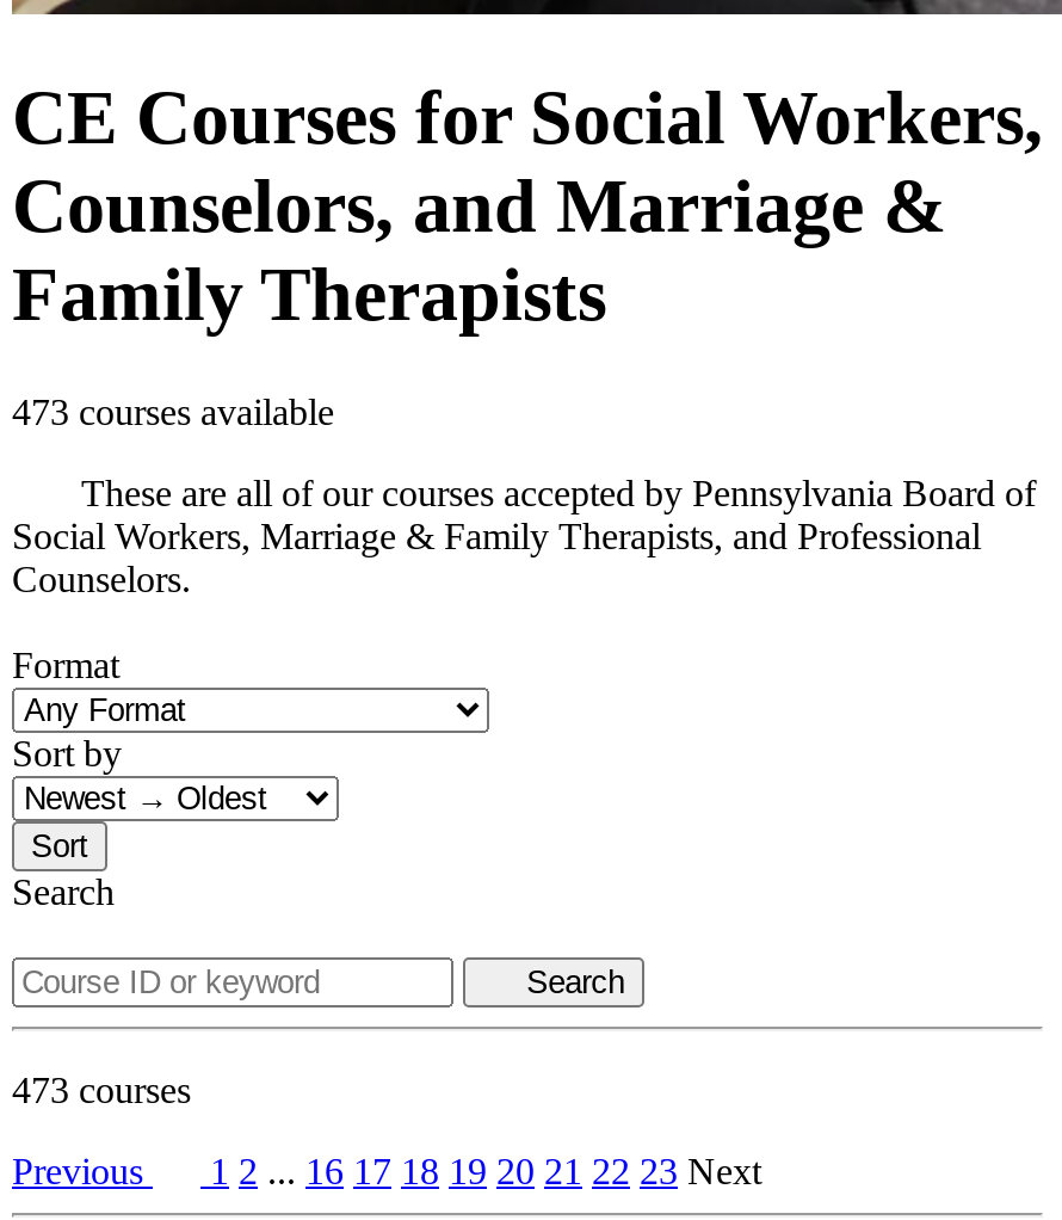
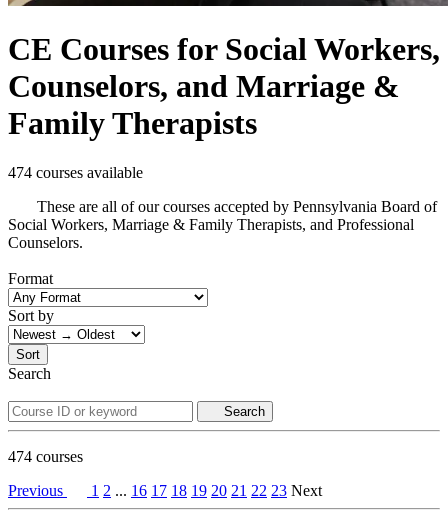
[12,391,334,431] 473 courses available -> [8,164,143,181] 474 courses available
[12,1069,191,1109] 473 courses -> [8,448,83,465] 474 courses

